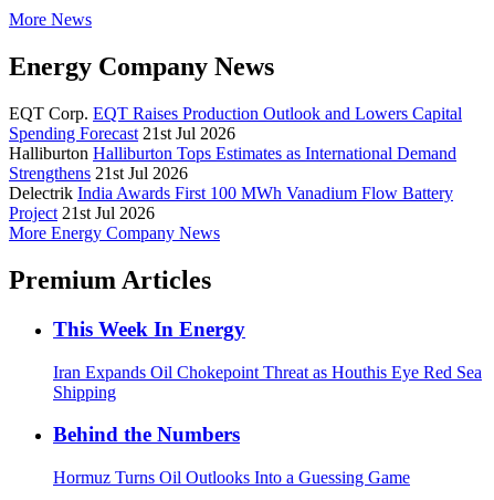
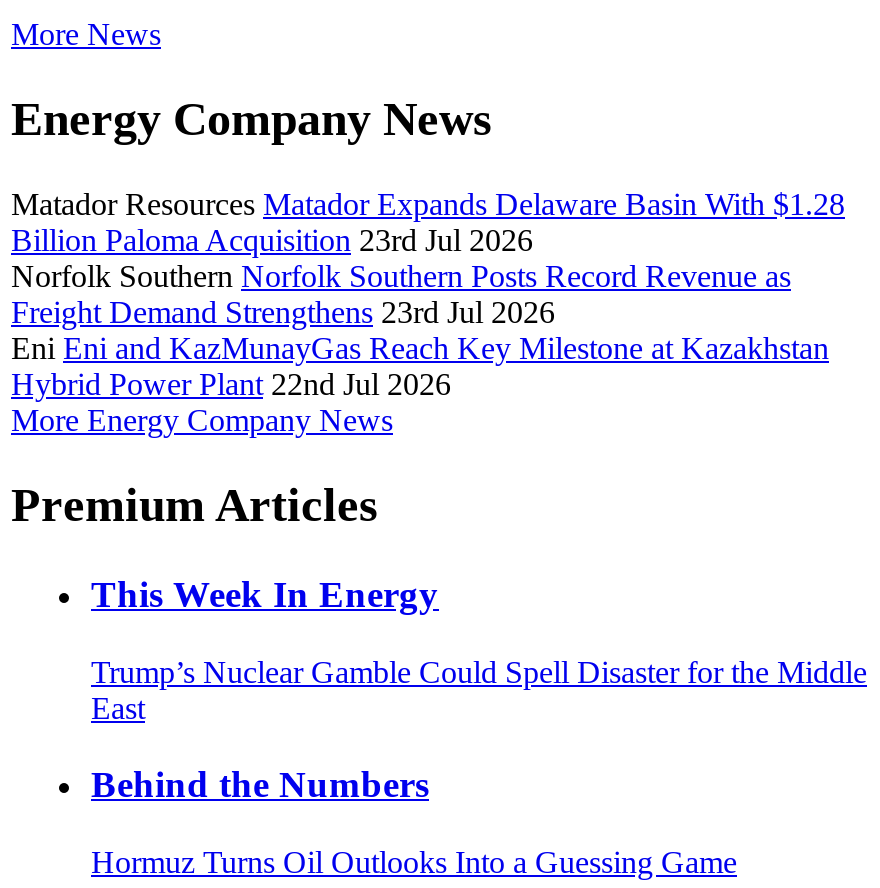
[9,104,462,222] EQT Corp. EQT Raises Production Outlook and Lowers Capital | Spending Forecast 21st Jul 2026 | Halliburton Halliburton Tops Estimates as International Demand | Strengthens 21st Jul 2026 | Delectrik India Awards First 100 MWh Vanadium Flow Battery | Project 21st Jul 2026 -> [11,187,845,401] Matador Resources Matador Expands Delaware Basin With $1.28 | Billion Paloma Acquisition 23rd Jul 2026 | Norfolk Southern Norfolk Southern Posts Record Revenue as | Freight Demand Strengthens 23rd Jul 2026 | Eni Eni and KazMunayGas Reach Key Milestone at Kazakhstan | Hybrid Power Plant 22nd Jul 2026
[53,362,482,401] Iran Expands Oil Chokepoint Threat as Houthis Eye Red Sea | Shipping -> [91,654,867,724] Trump’s Nuclear Gamble Could Spell Disaster for the Middle | East

